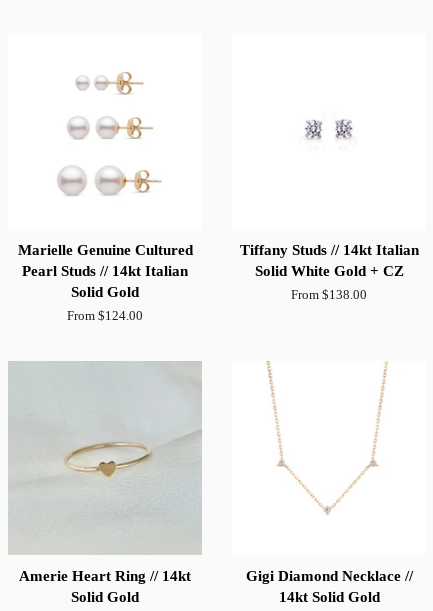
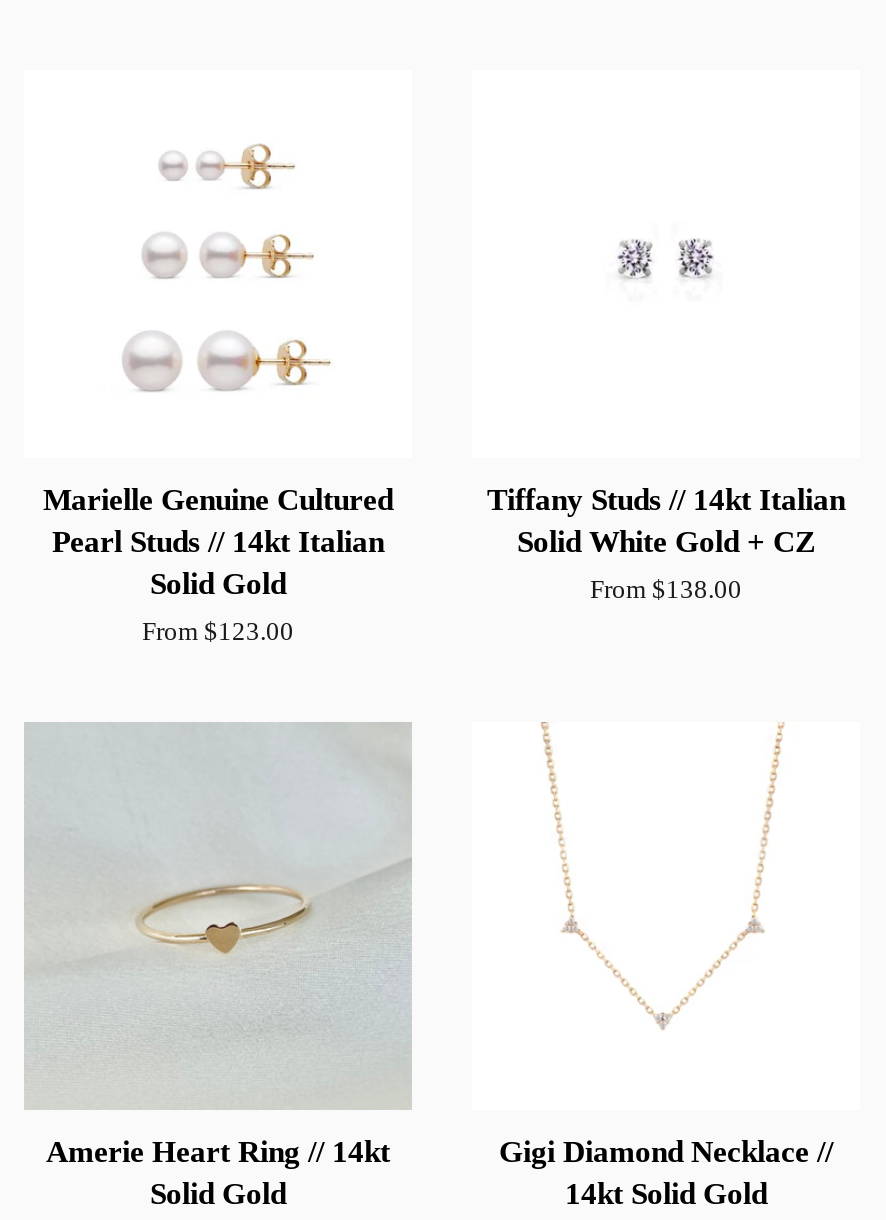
[67,309,143,323] From $124.00 -> [142,619,294,647] From $123.00

